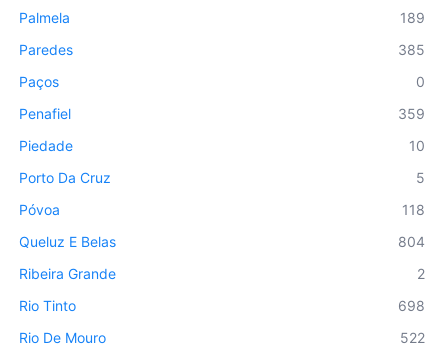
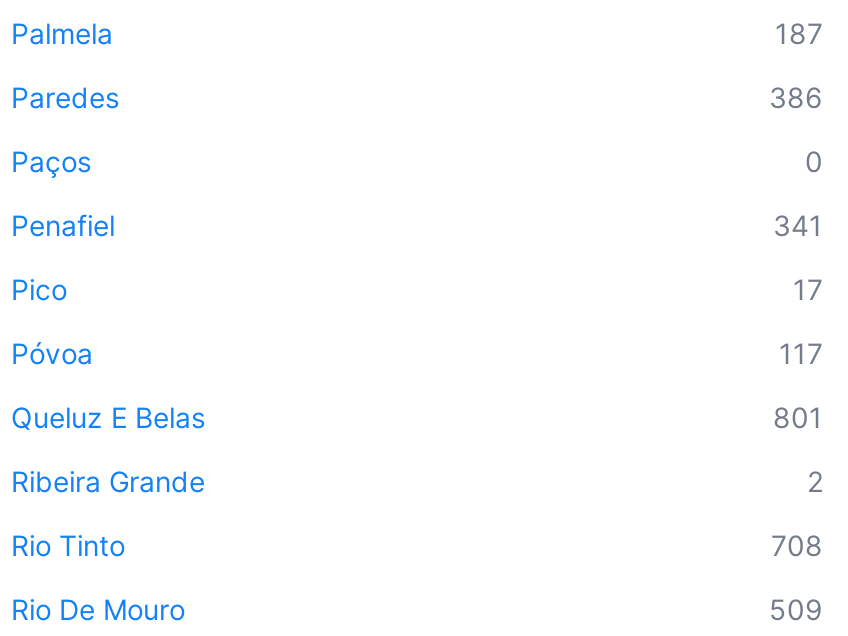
[400,9,425,26] 189 -> [775,15,823,49] 187
[398,41,425,58] 385 -> [769,79,823,113] 386
[19,105,425,186] 359 | Piedade | 10 | Porto Da Cruz | 5 -> [11,207,823,305] 341 | Pico | 17
[402,201,425,218] 118 -> [779,335,823,369] 117
[398,233,425,250] 804 -> [773,399,823,433] 801
[398,297,425,314] 698 -> [771,527,823,561] 708
[400,329,425,346] 522 -> [769,591,823,625] 509

